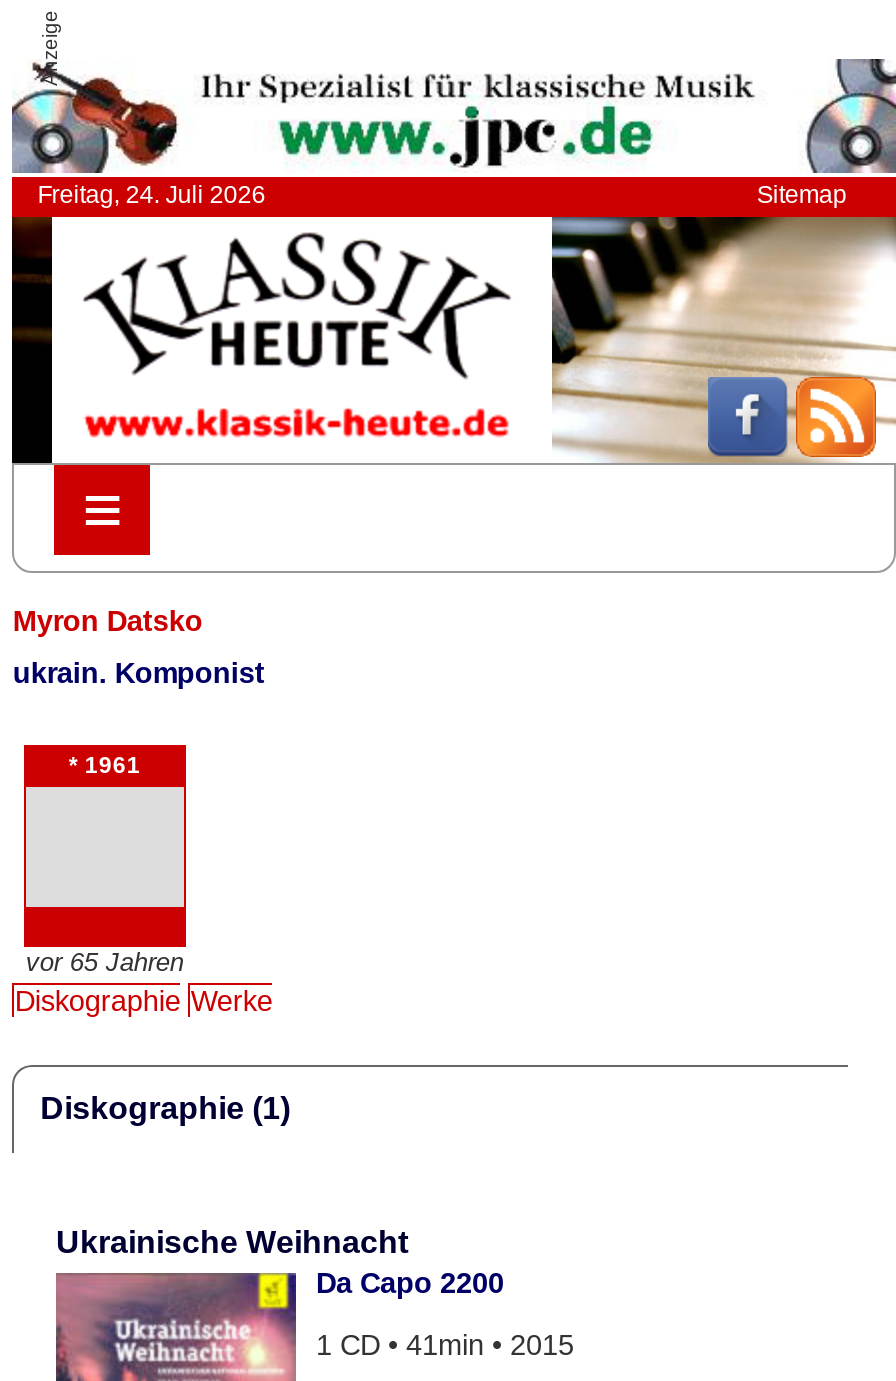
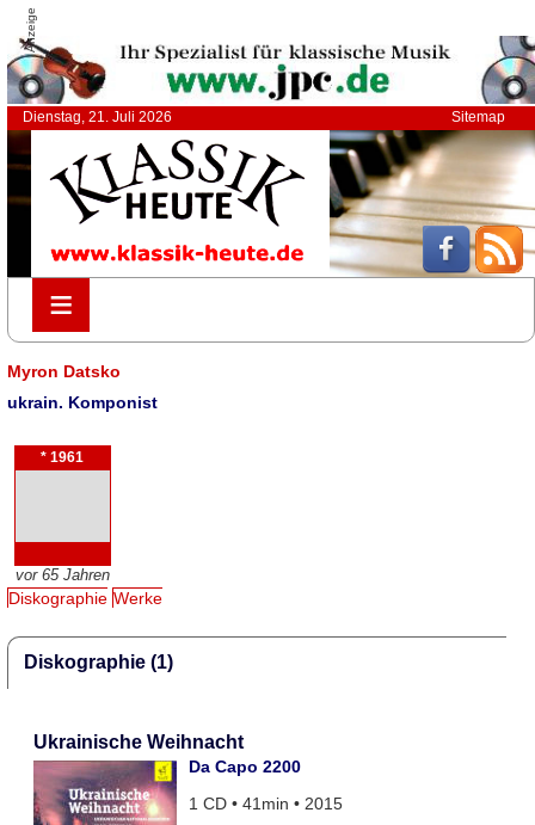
[37,181,265,209] Freitag, 24. Juli 2026 -> [22,109,172,125] Dienstag, 21. Juli 2026

